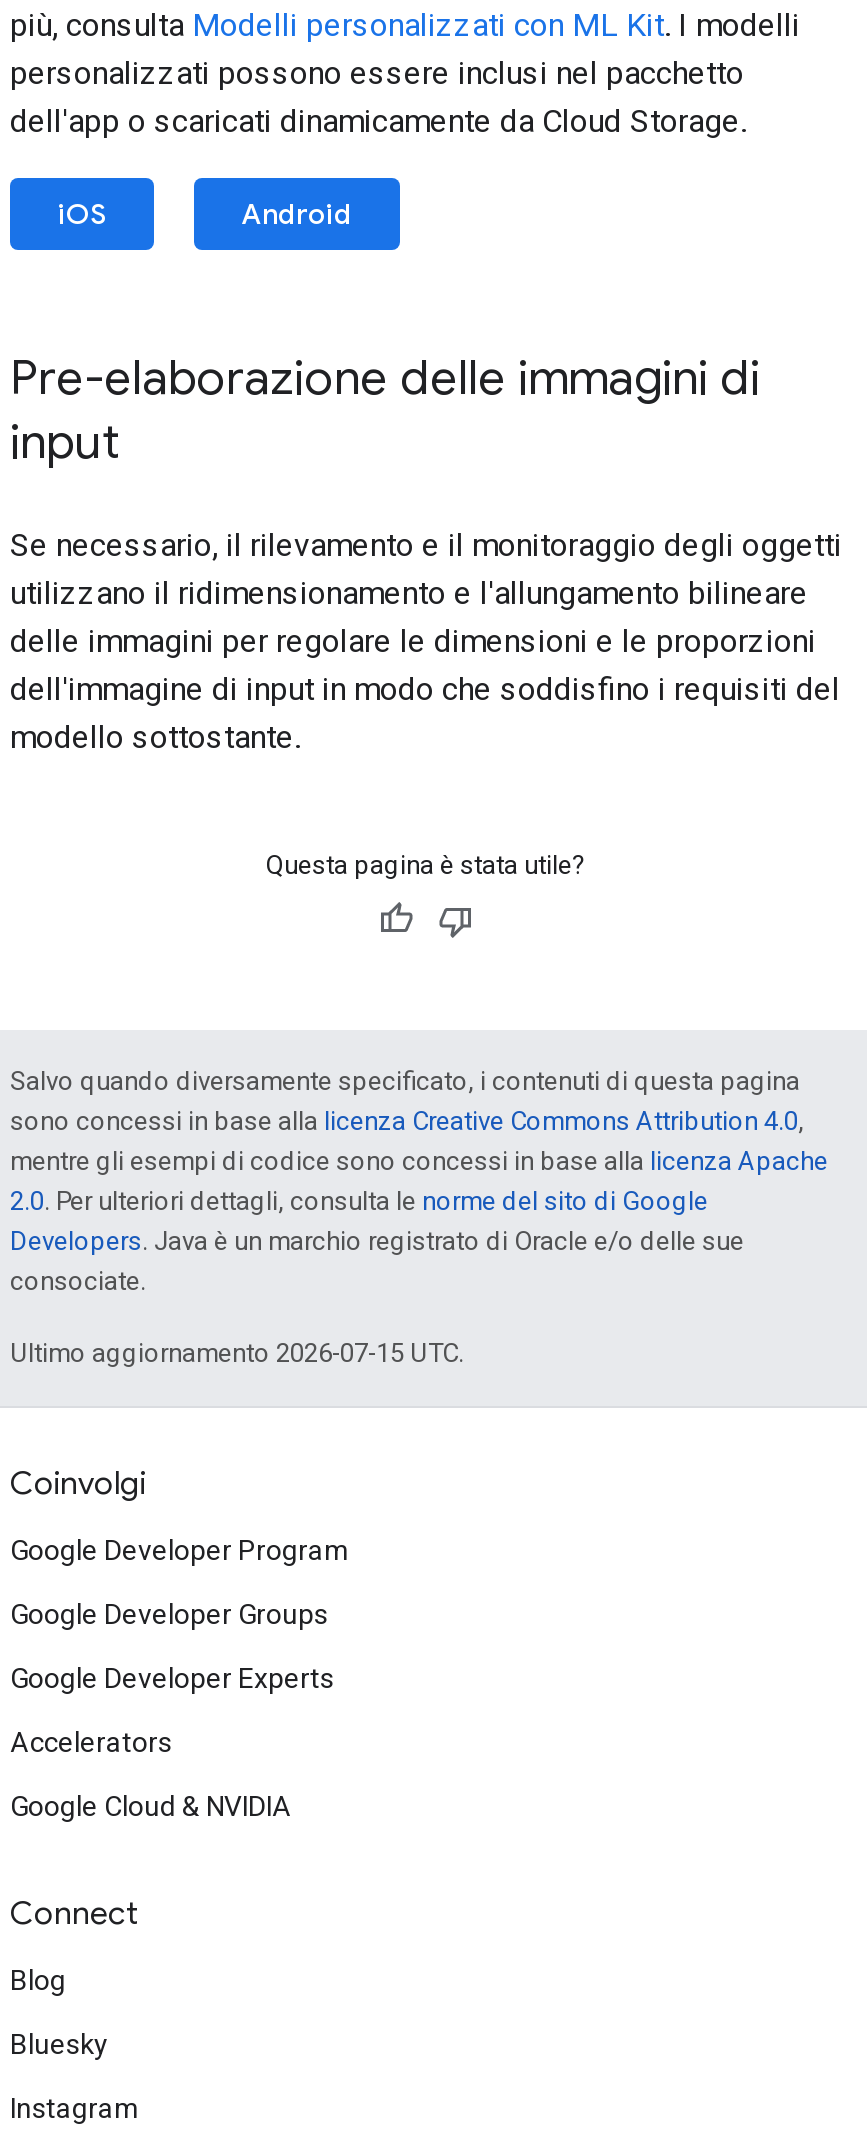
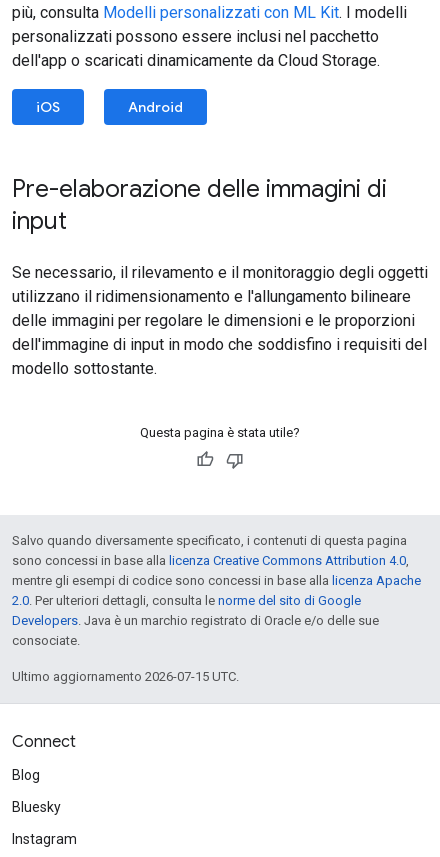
[10,1465,350,1823] Coinvolgi | Google Developer Program | Google Developer Groups | Google Developer Experts | Accelerators | Google Cloud & NVIDIA -> none

